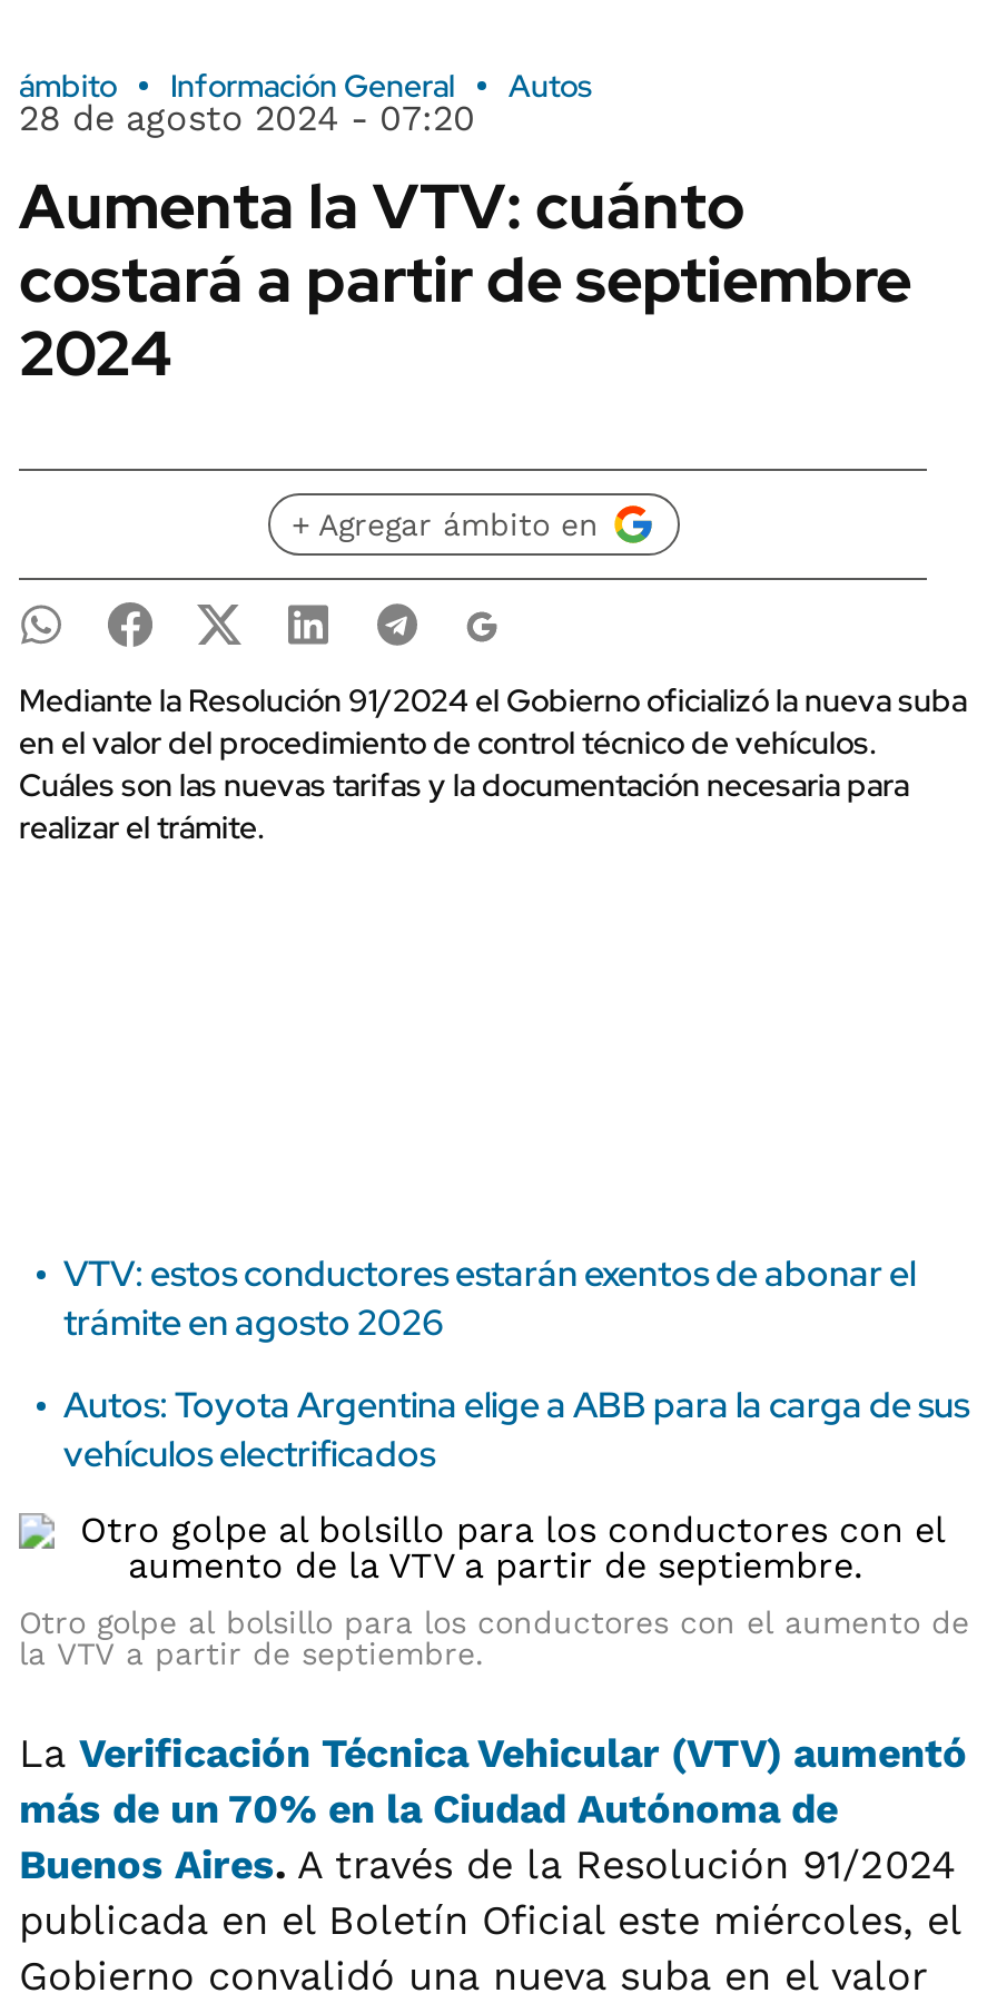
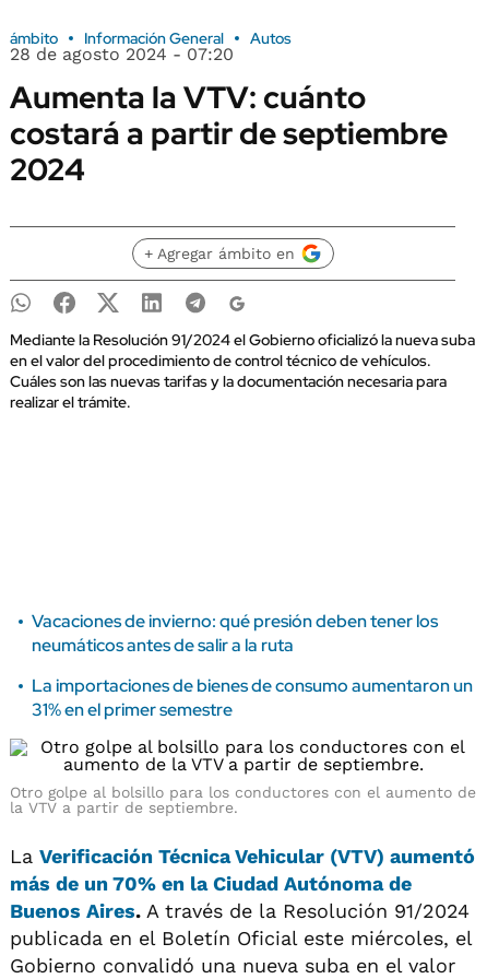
[63,1250,916,1346] VTV: estos conductores estarán exentos de abonar el | trámite en agosto 2026 -> [32,610,438,657] Vacaciones de invierno: qué presión deben tener los | neumáticos antes de salir a la ruta
[63,1382,969,1477] Autos: Toyota Argentina elige a ABB para la carga de sus | vehículos electrificados -> [32,674,473,721] La importaciones de bienes de consumo aumentaron un | 31% en el primer semestre

